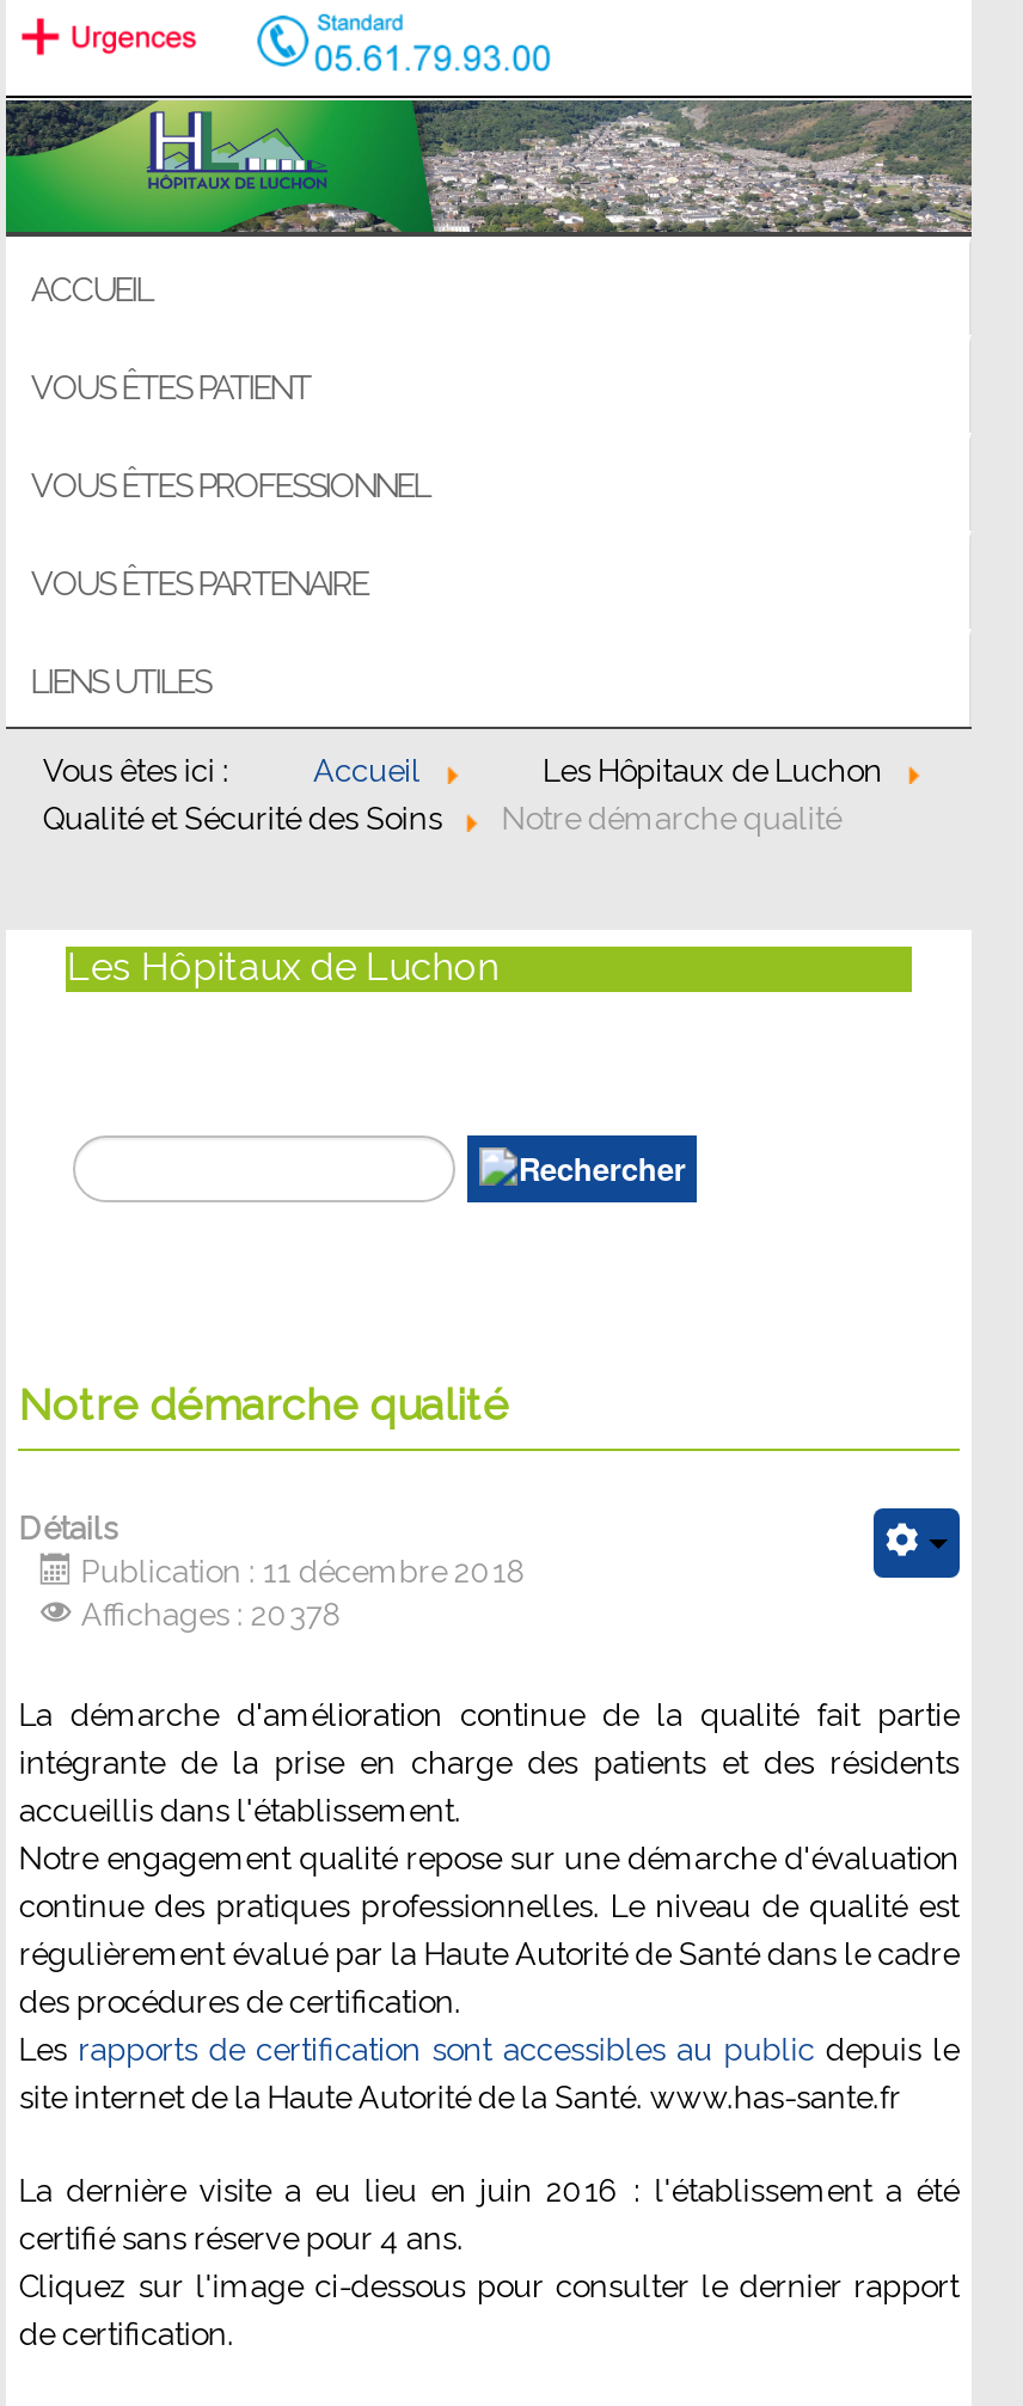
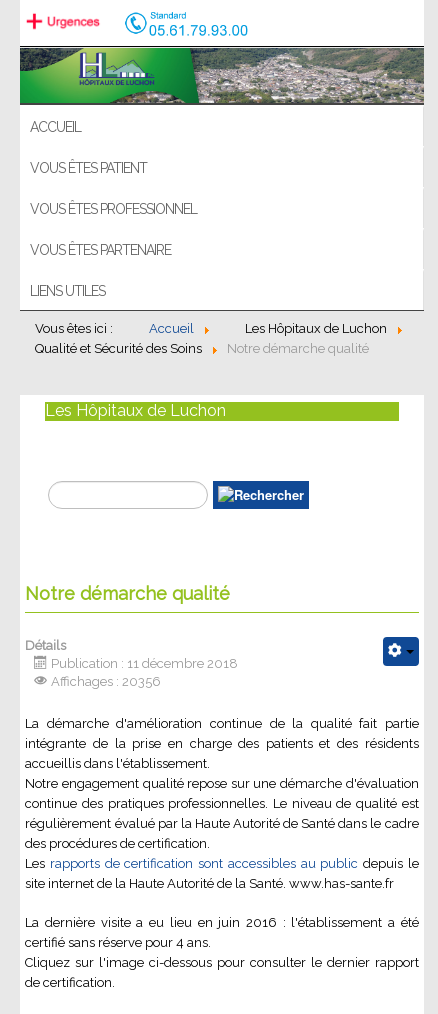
[81,1597,344,1633] Affichages : 20378 -> [51,674,161,689] Affichages : 20356

